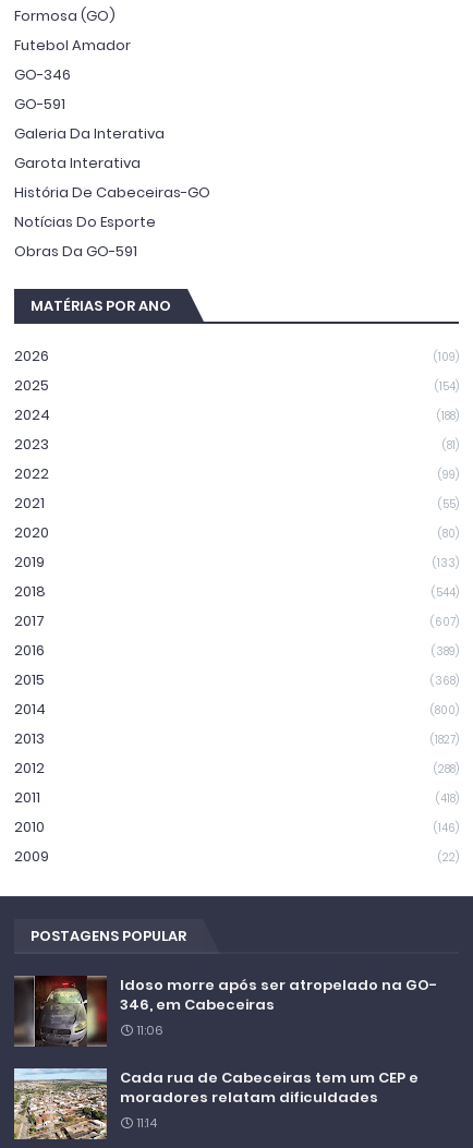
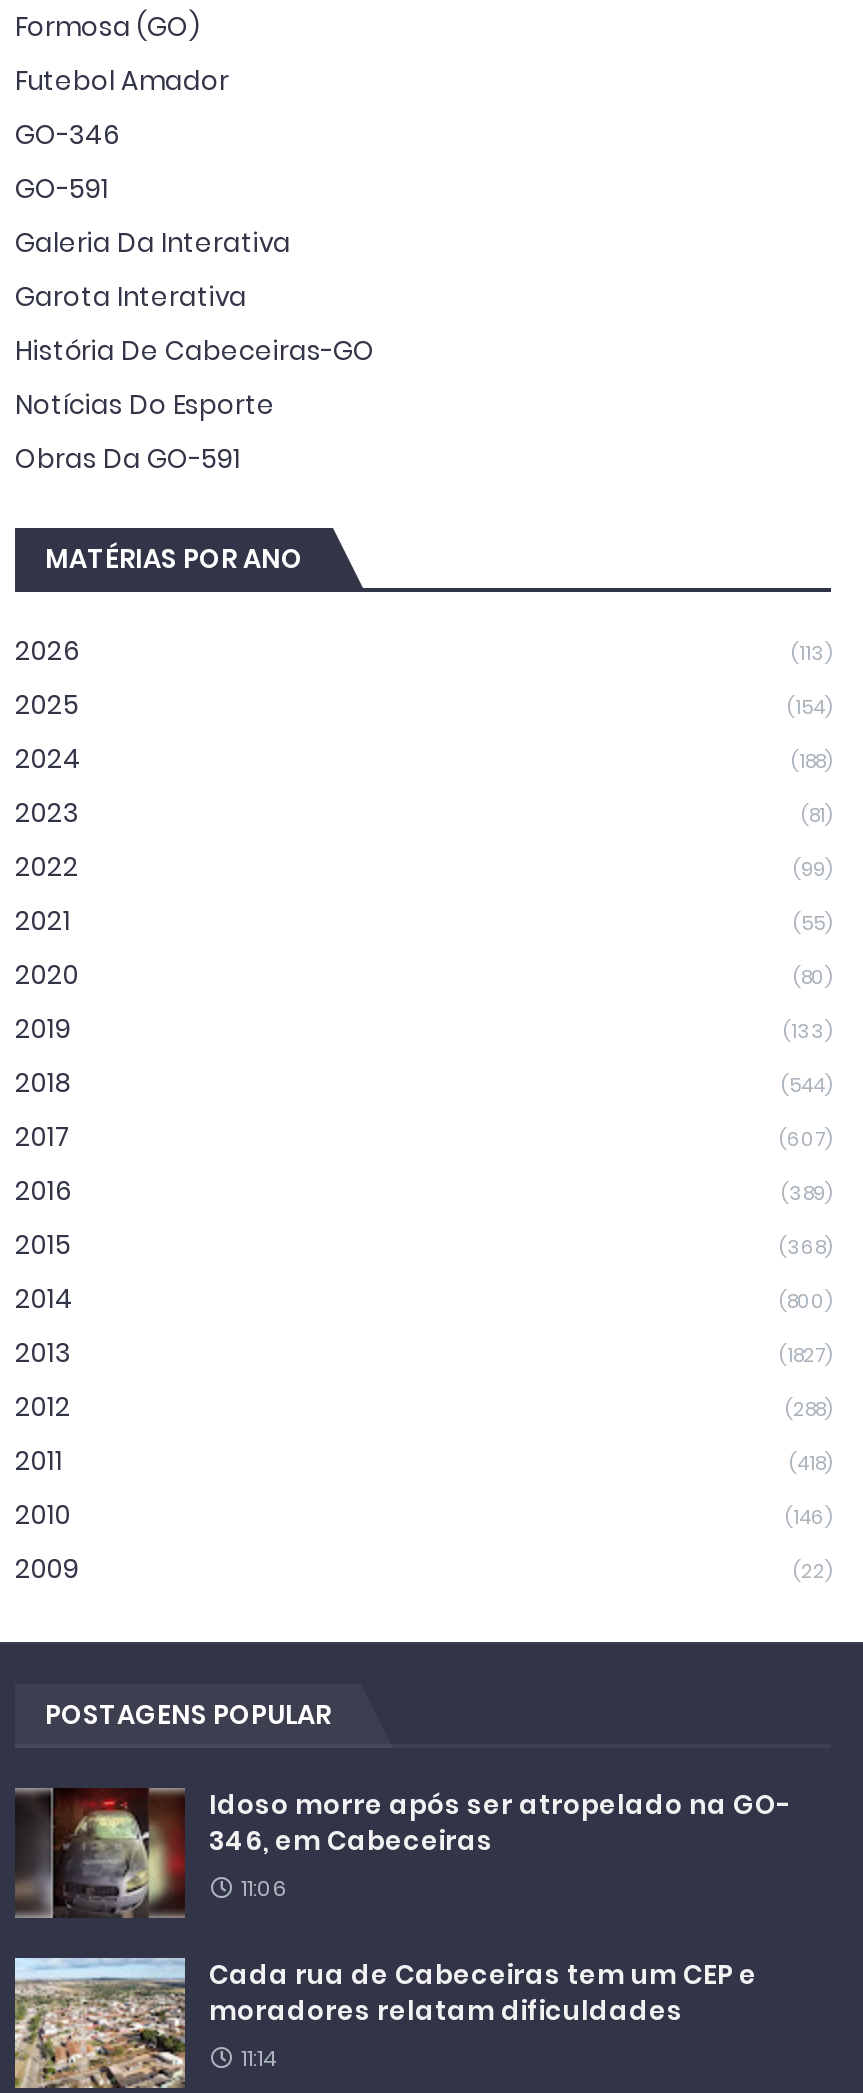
[434,349,459,365] (109) -> [791,639,831,669] (113)

